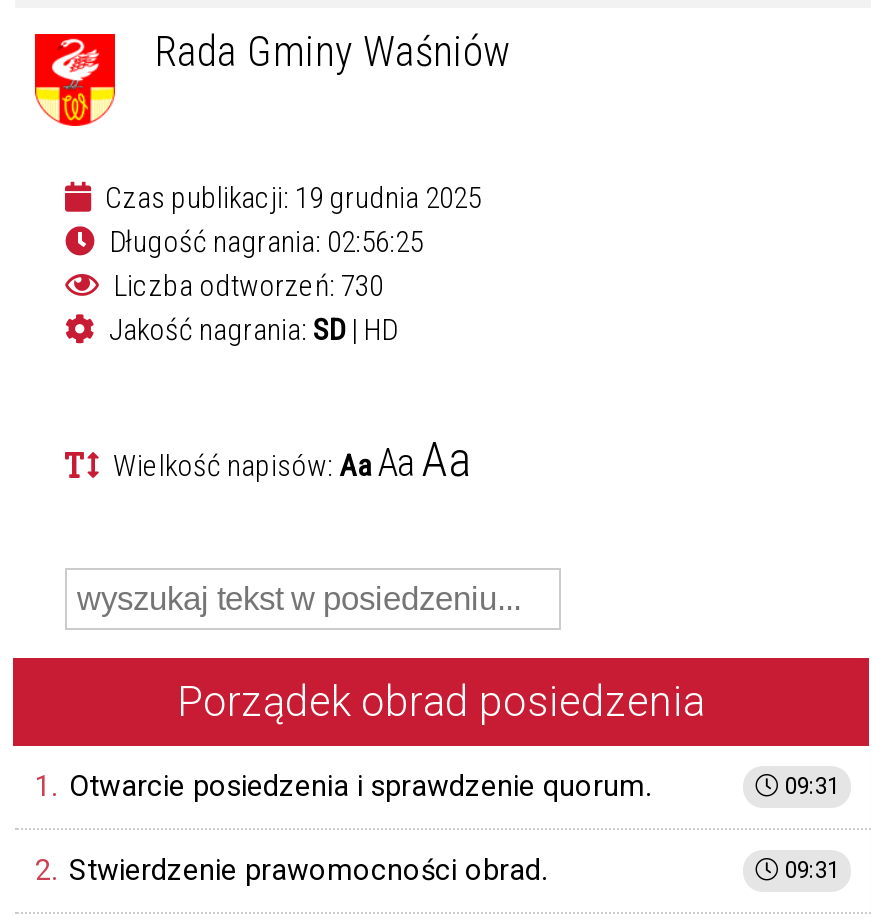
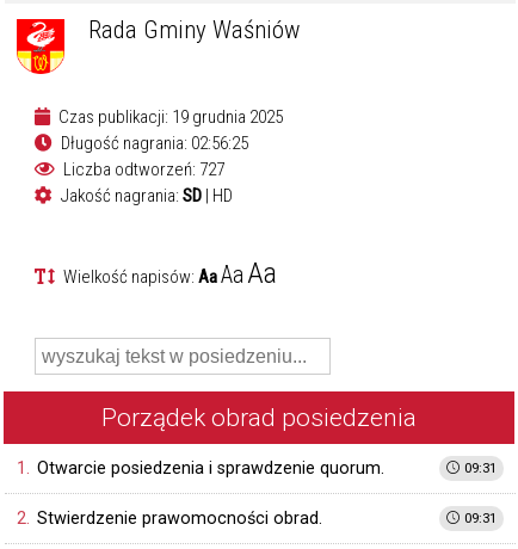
[107,267,383,303] Liczba odtworzeń: 730 -> [60,158,224,180] Liczba odtworzeń: 727

